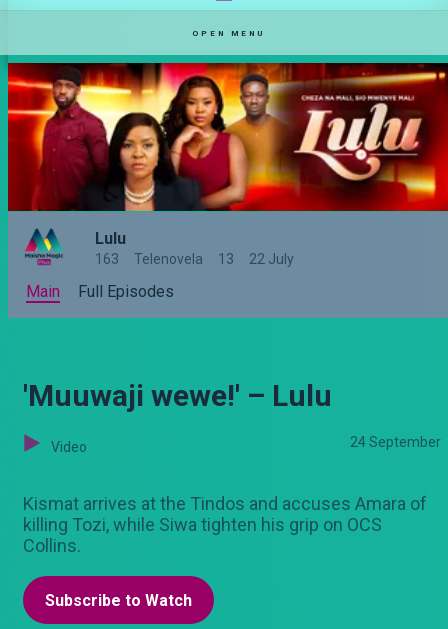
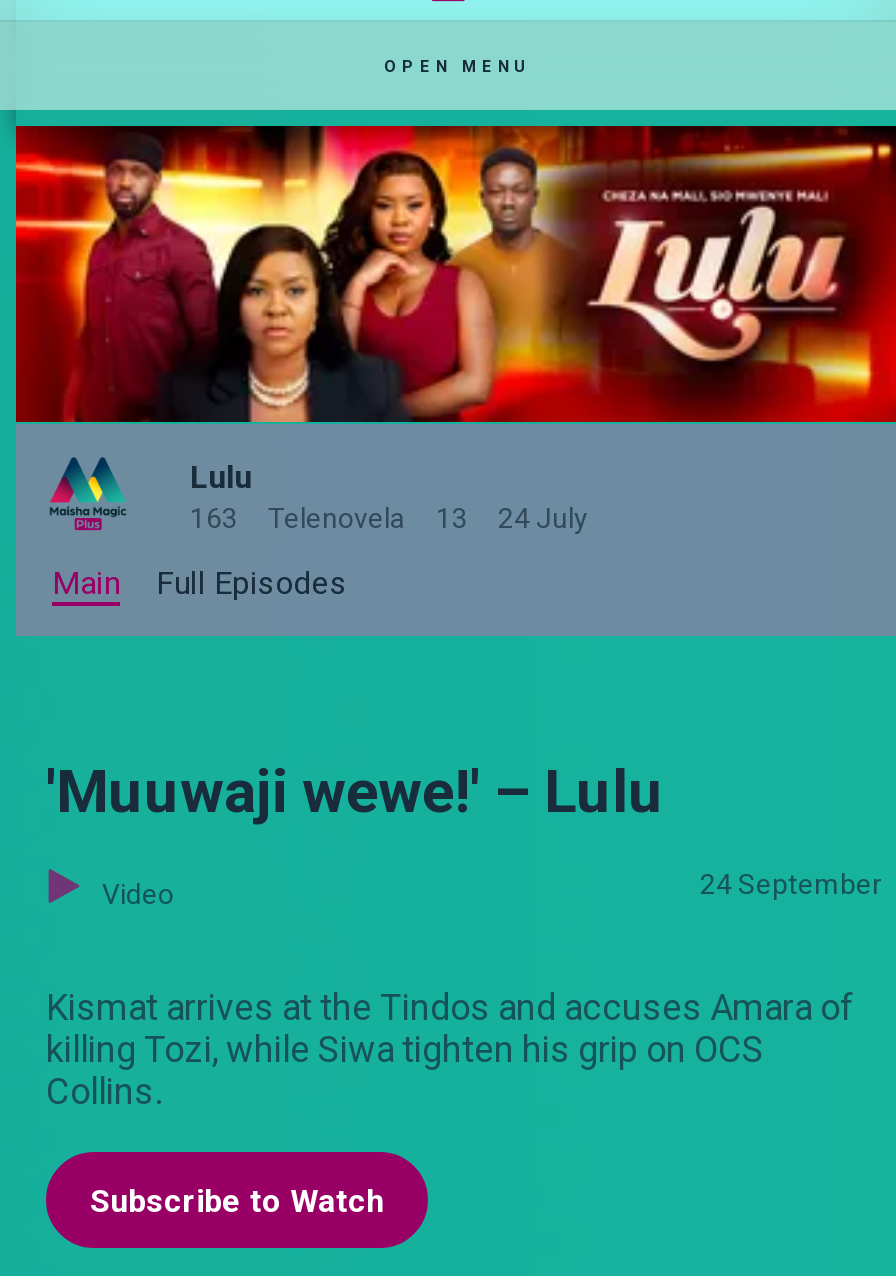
[95,251,294,267] 163 Telenovela 13 22 July -> [190,502,588,534] 163 Telenovela 13 24 July

